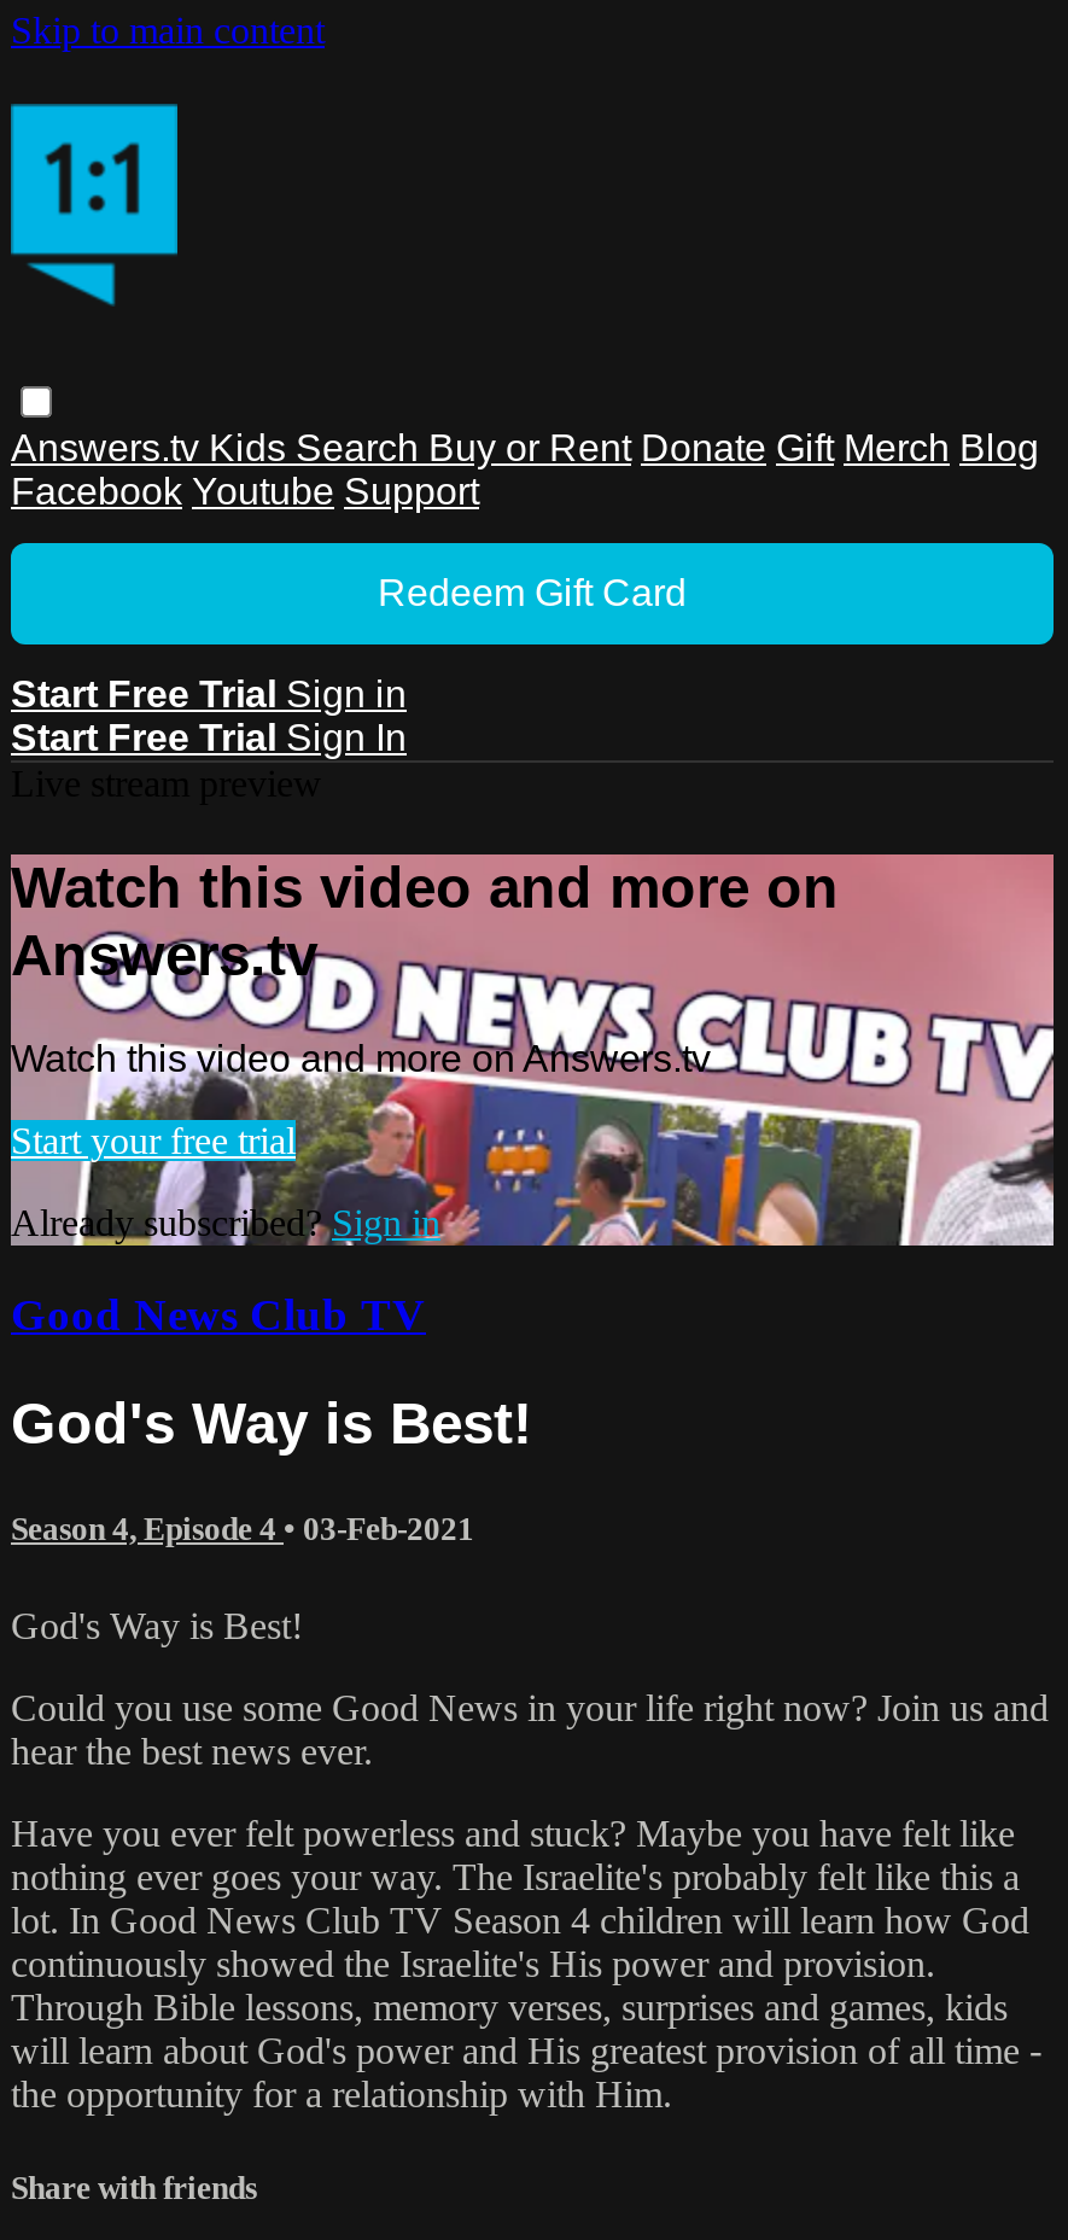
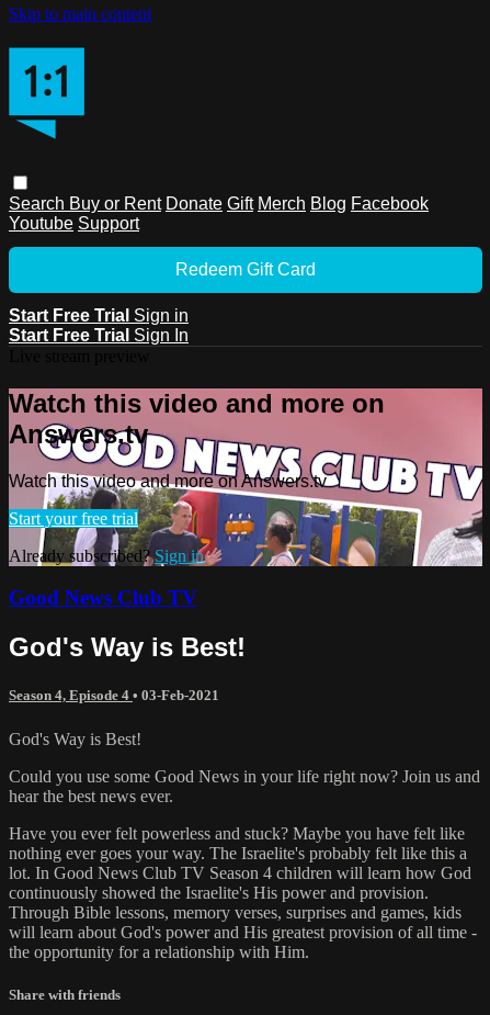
[11,427,1039,511] Answers.tv Kids Search Buy or Rent Donate Gift Merch Blog | Facebook Youtube Support -> [9,194,429,233] Search Buy or Rent Donate Gift Merch Blog Facebook | Youtube Support

